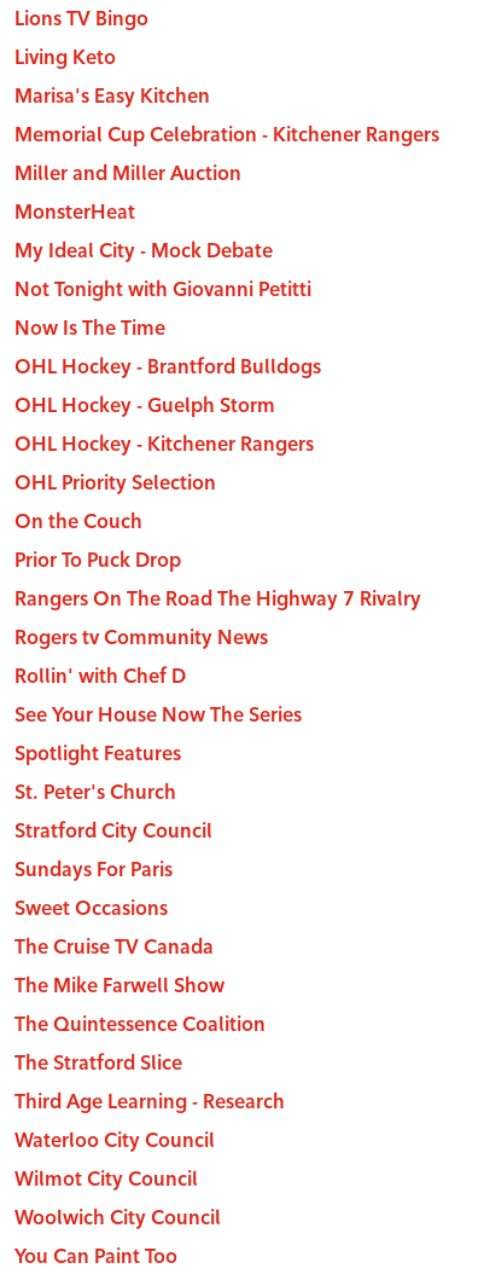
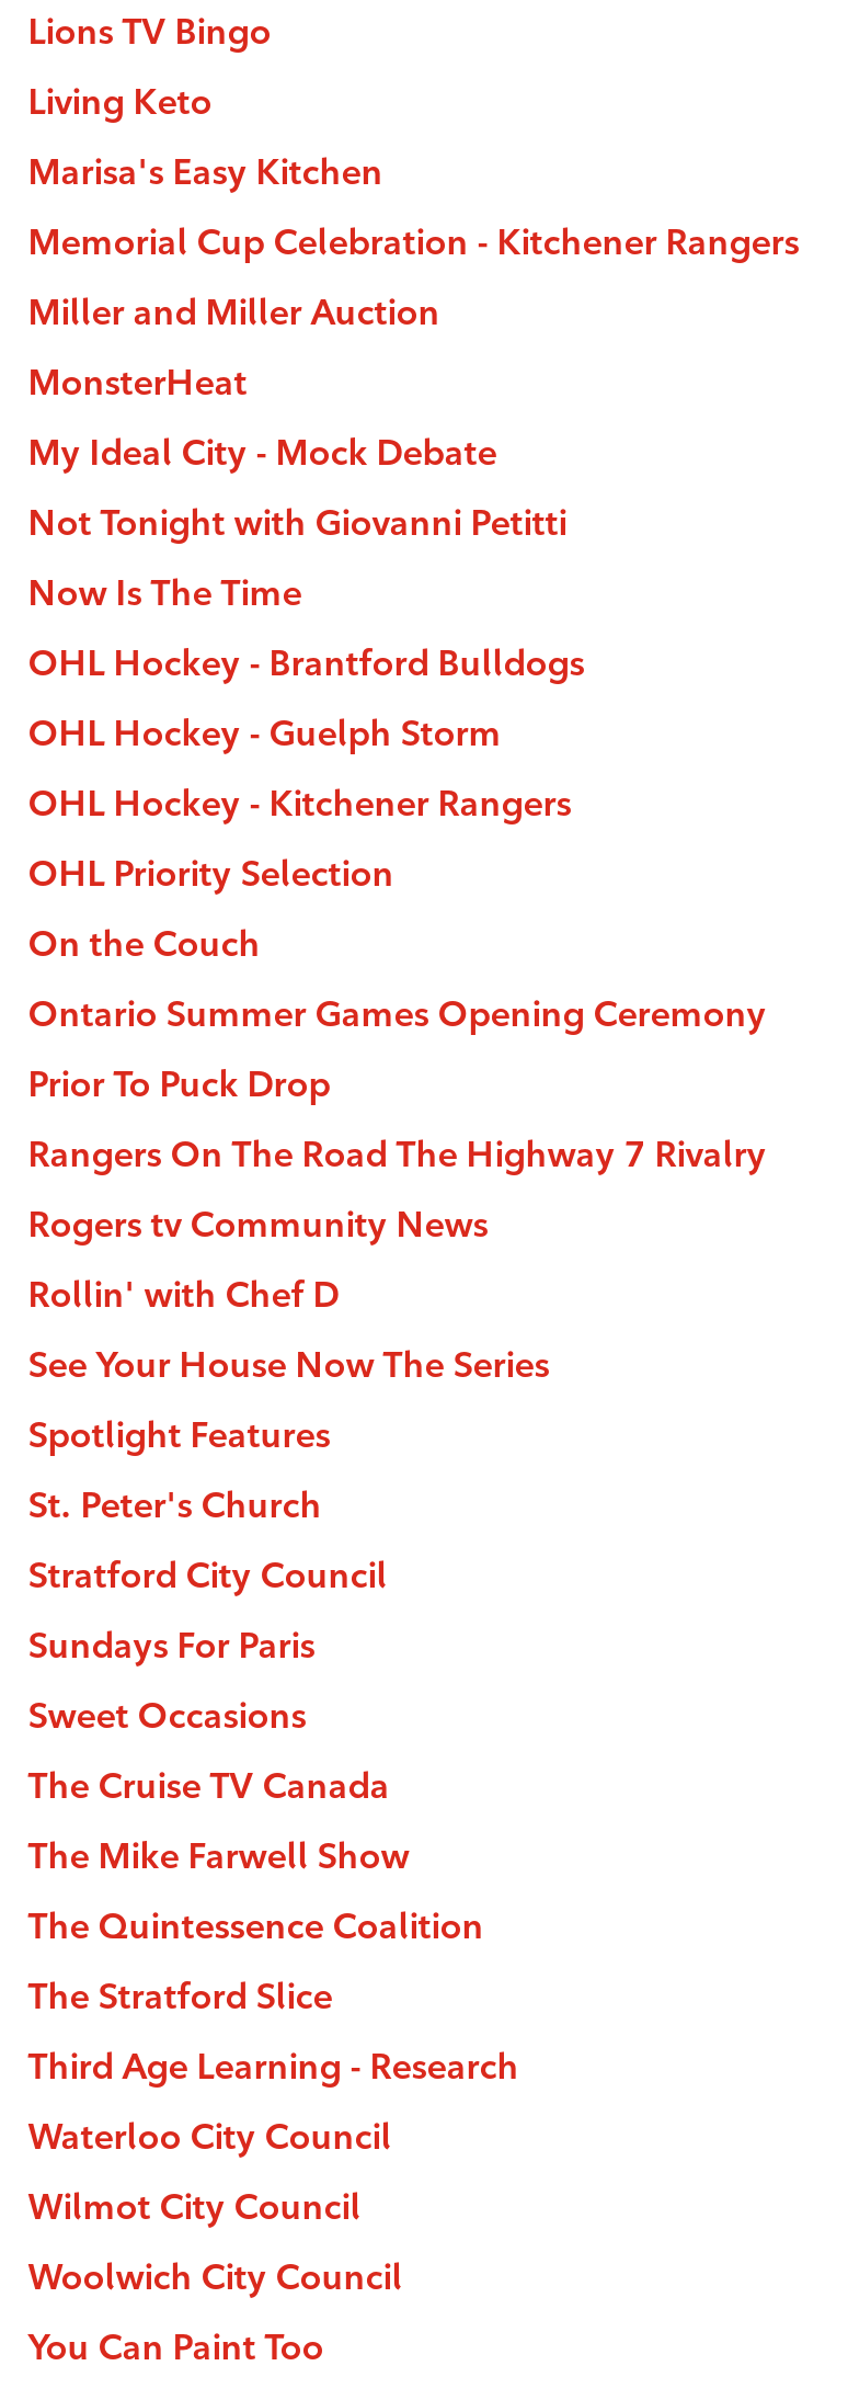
none -> [28,994,766,1036] Ontario Summer Games Opening Ceremony

